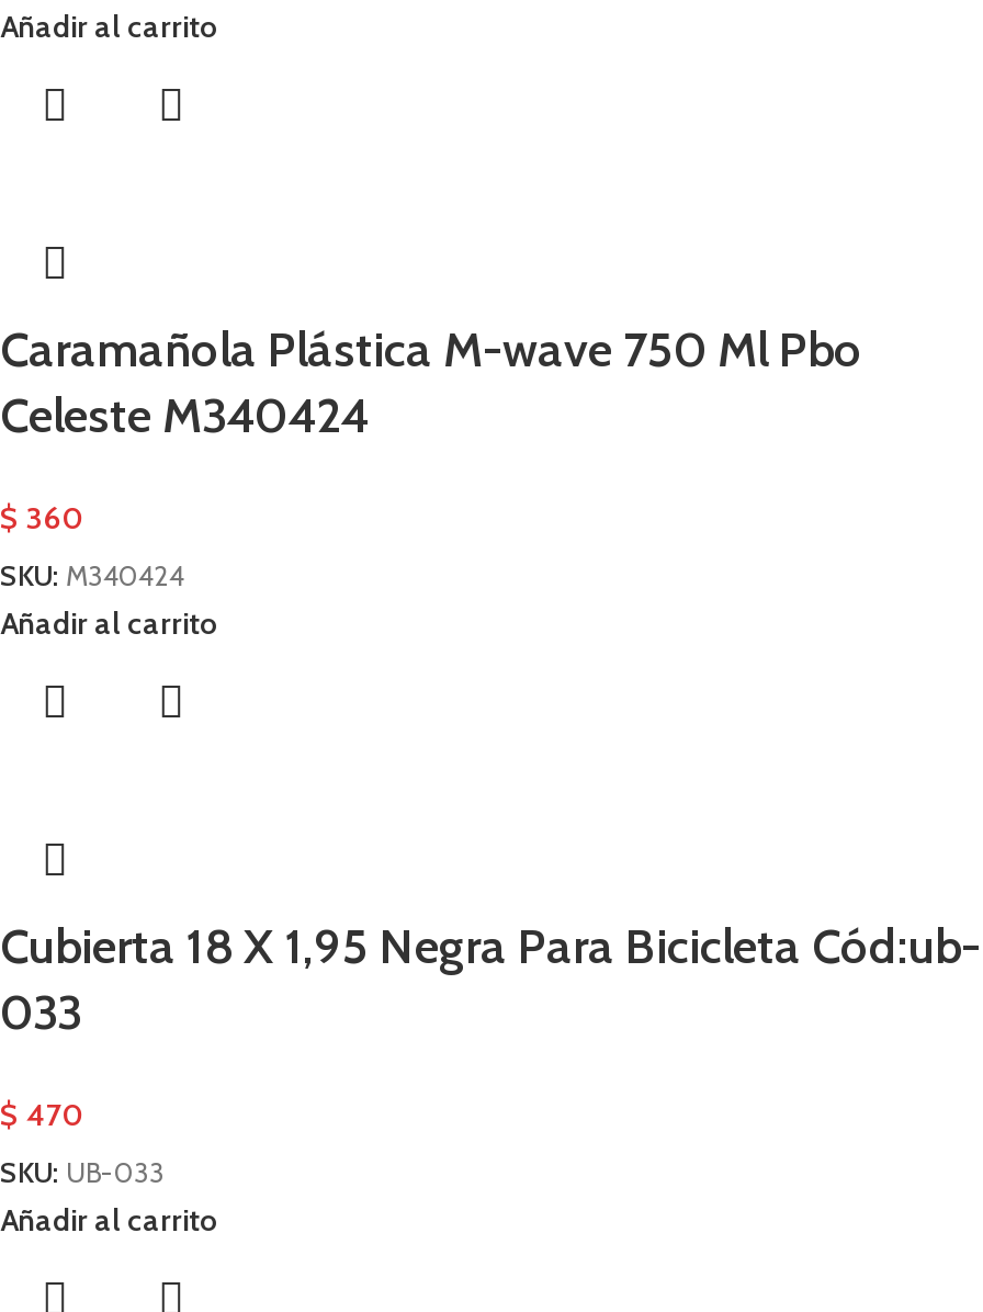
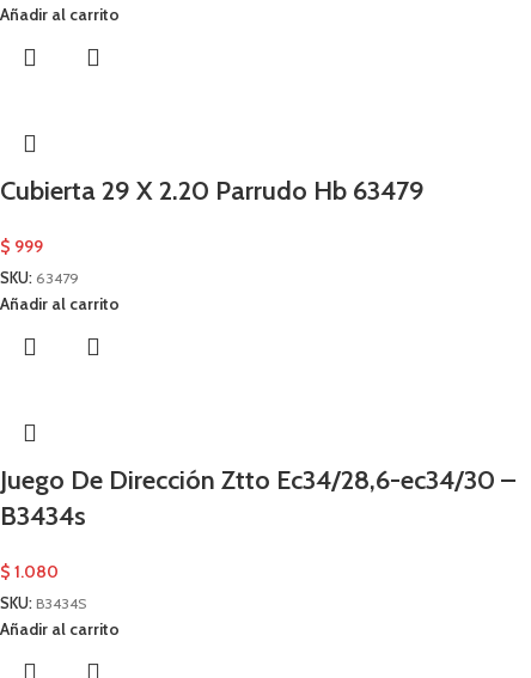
[0,321,862,446] Caramañola Plástica M-wave 750 Ml Pbo | Celeste M340424 -> [0,175,425,207] Cubierta 29 X 2.20 Parrudo Hb 63479
[0,499,83,538] $360 -> [0,236,43,258] $999
[0,560,184,593] SKU: M340424 -> [0,269,79,287] SKU: 63479
[0,918,981,1043] Cubierta 18 X 1,95 Negra Para Bicicleta Cód:ub- | 033 -> [0,464,515,532] Juego De Dirección Ztto Ec34/28,6-ec34/30 – | B3434s
[0,1095,83,1135] $470 -> [0,561,59,583] $1.080
[0,1157,165,1190] SKU: UB-033 -> [0,595,86,612] SKU: B3434S

